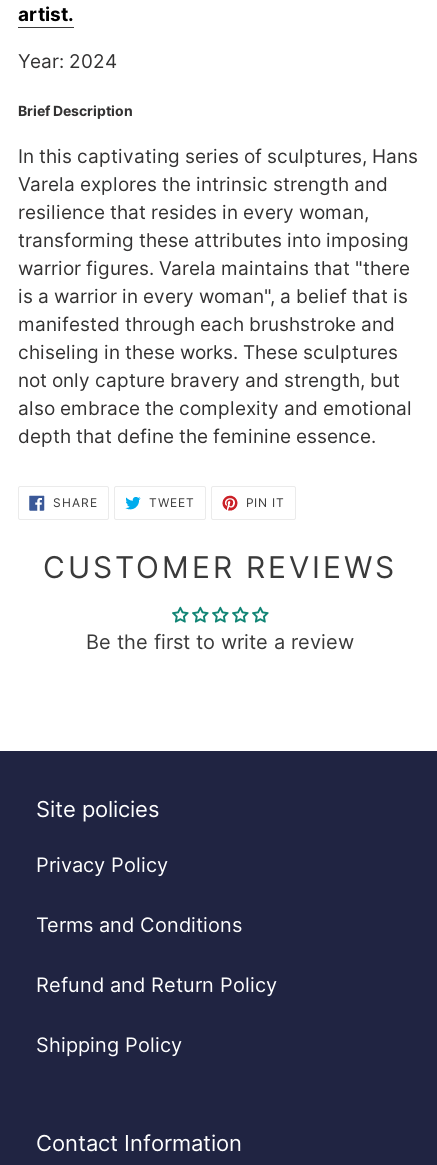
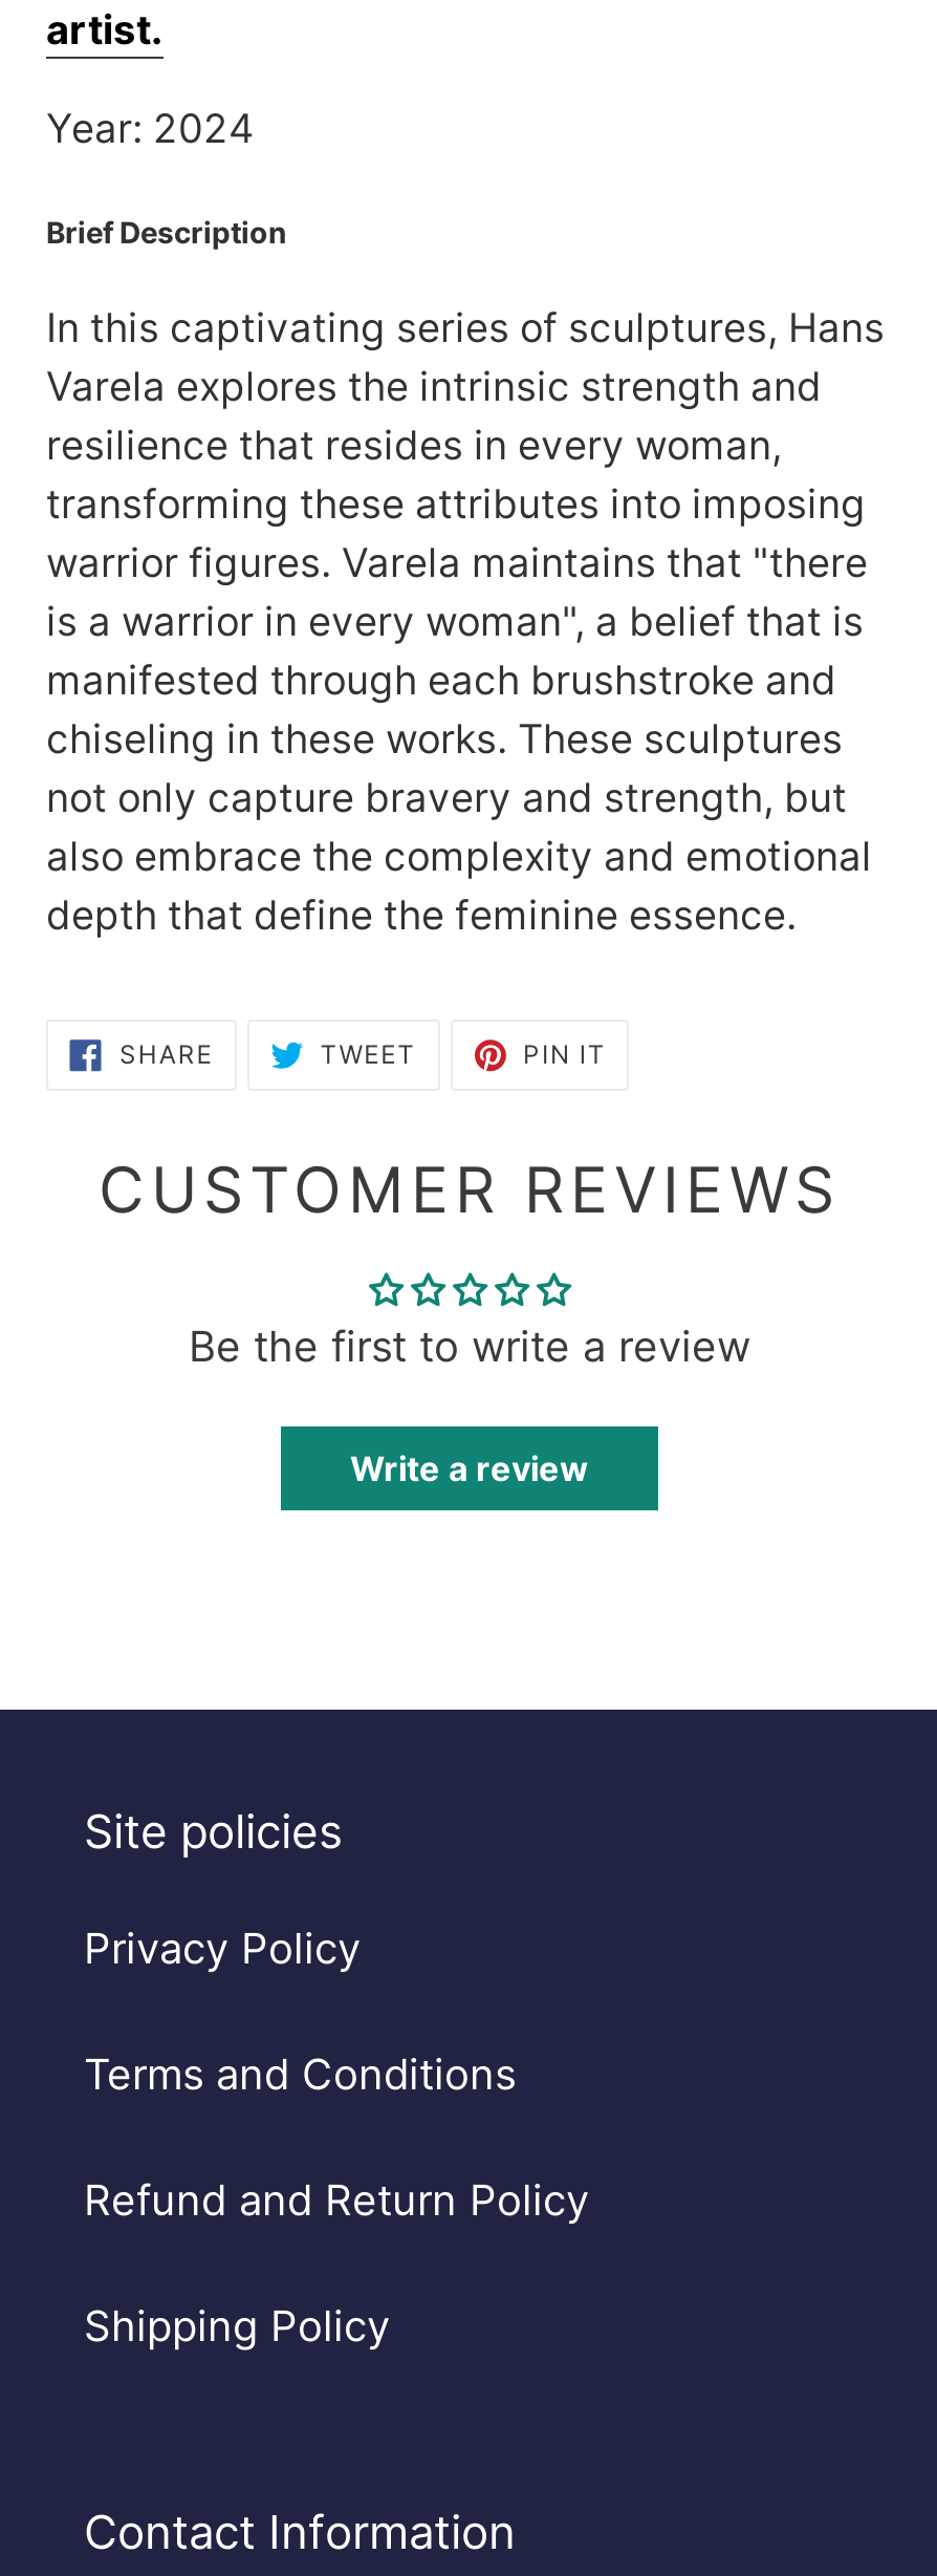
none -> [350,1448,589,1490] Write a review

